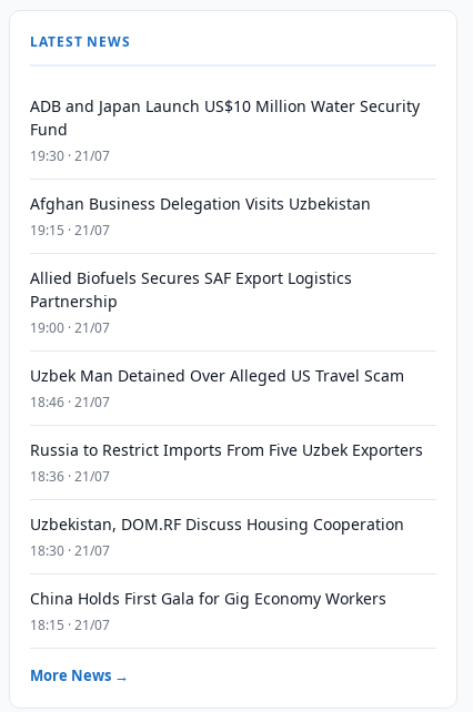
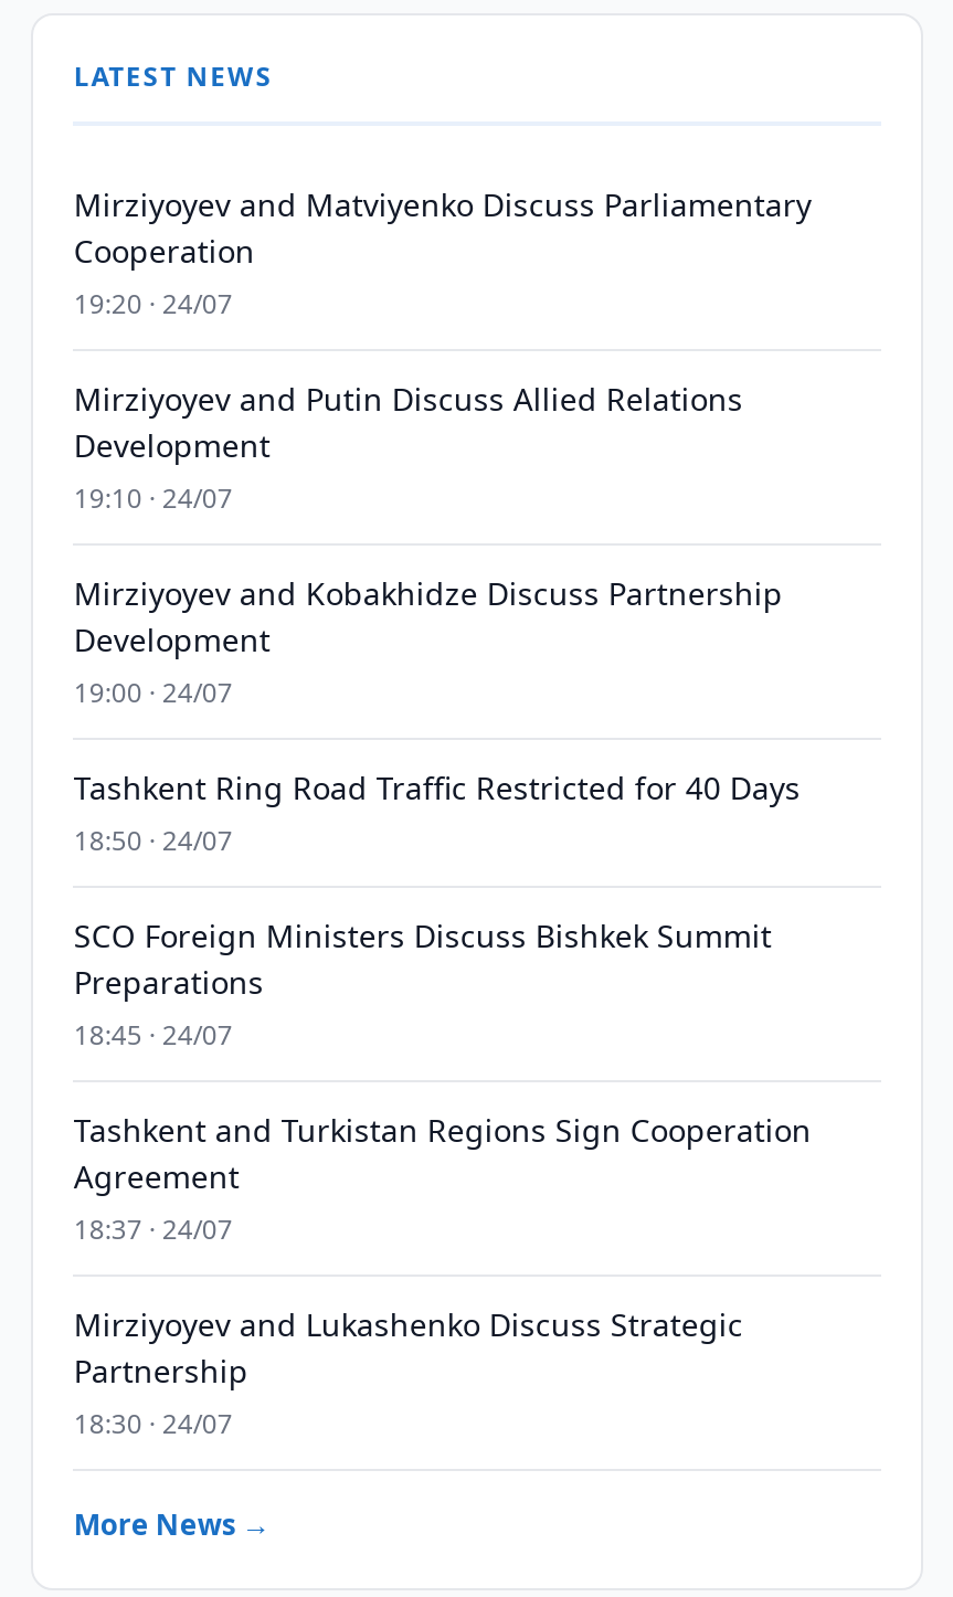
[30,95,420,288] ADB and Japan Launch US$10 Million Water Security | Fund | 19:30 · 21/07 | Afghan Business Delegation Visits Uzbekistan | 19:15 · 21/07 | Allied Biofuels Secures SAF Export Logistics -> [74,183,811,1345] Mirziyoyev and Matviyenko Discuss Parliamentary | Cooperation | 19:20 · 24/07 | Mirziyoyev and Putin Discuss Allied Relations | Development | 19:10 · 24/07 | Mirziyoyev and Kobakhidze Discuss Partnership | Development | 19:00 · 24/07 | Tashkent Ring Road Traffic Restricted for 40 Days | 18:50 · 24/07 | SCO Foreign Ministers Discuss Bishkek Summit | Preparations | 18:45 · 24/07 | Tashkent and Turkistan Regions Sign Cooperation | Agreement | 18:37 · 24/07 | Mirziyoyev and Lukashenko Discuss Strategic
moved [30,291,118,312] -> [74,1350,248,1392]: Partnership
[30,318,423,634] 19:00 · 21/07 | Uzbek Man Detained Over Alleged US Travel Scam | 18:46 · 21/07 | Russia to Restrict Imports From Five Uzbek Exporters | 18:36 · 21/07 | Uzbekistan, DOM.RF Discuss Housing Cooperation | 18:30 · 21/07 | China Holds First Gala for Gig Economy Workers | 18:15 · 21/07 -> [74,1405,233,1442] 18:30 · 24/07

